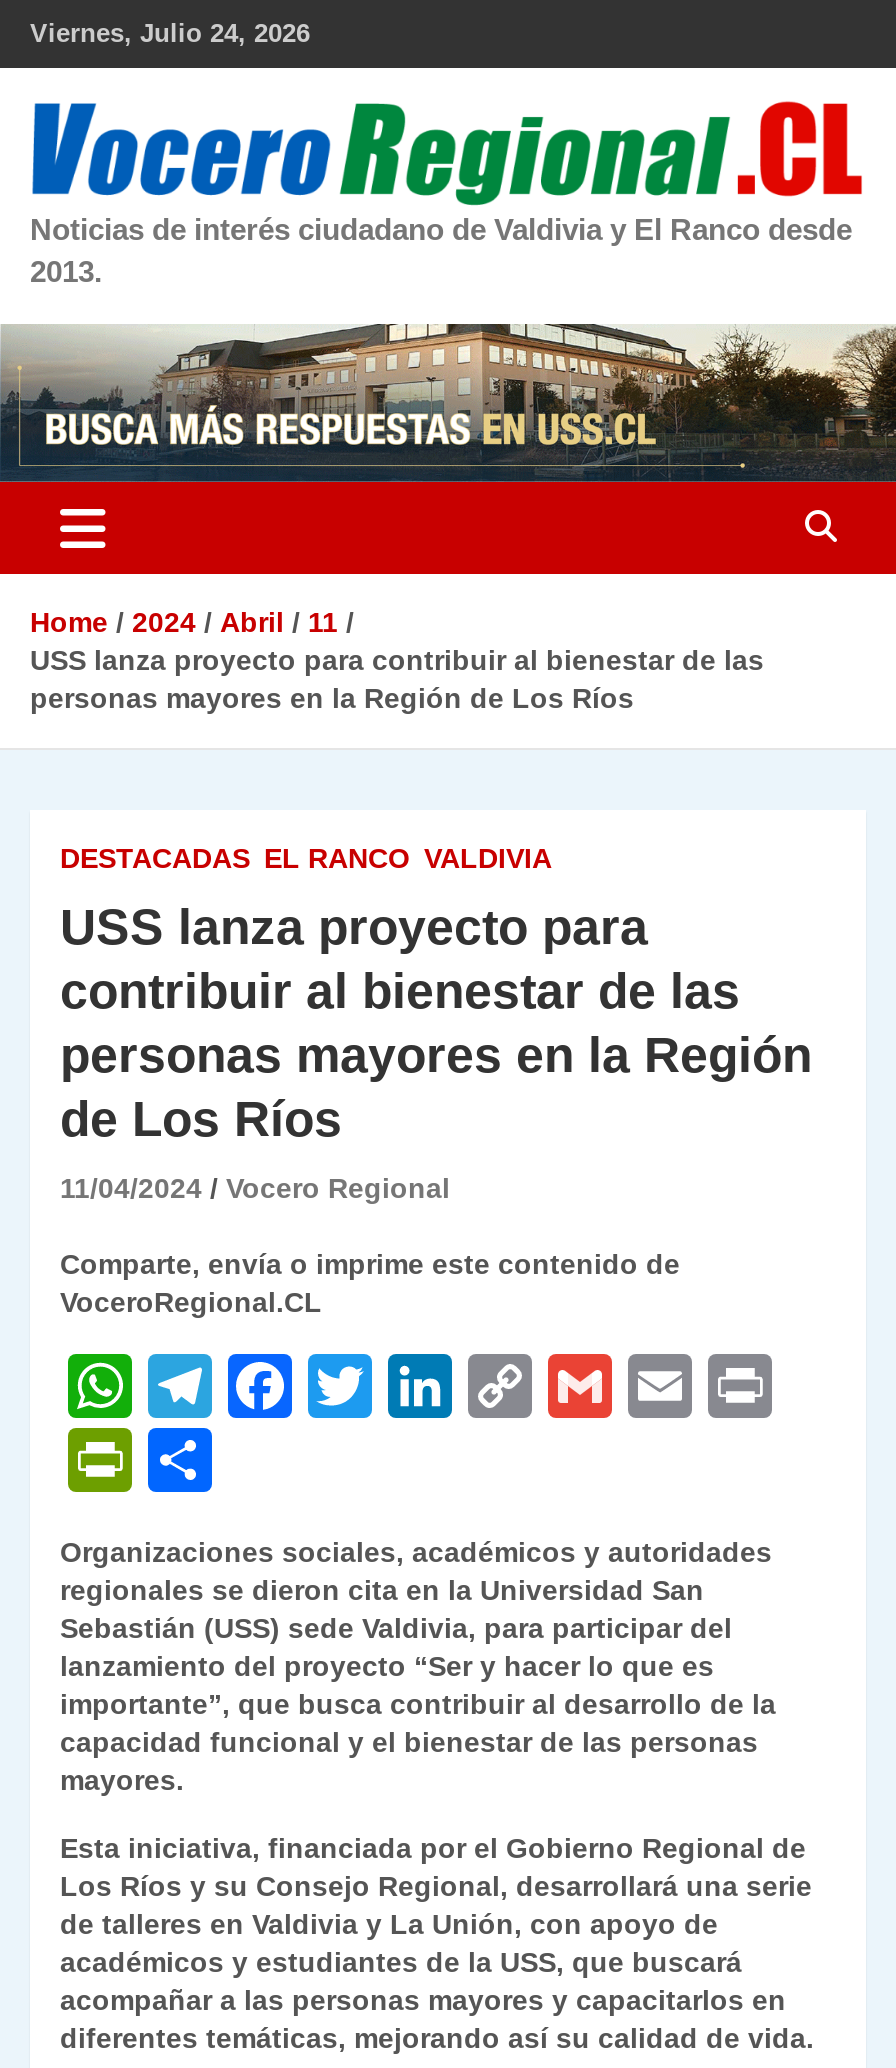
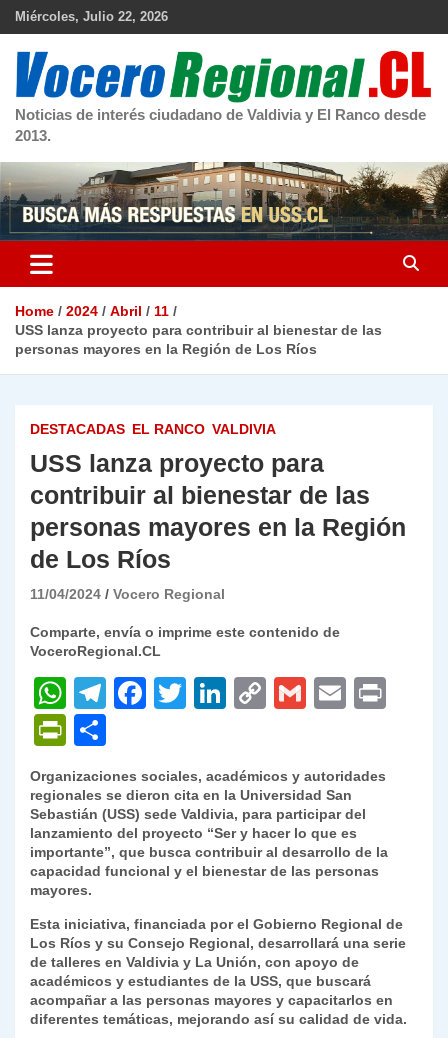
[30,18,310,48] Viernes, Julio 24, 2026 -> [15,9,168,24] Miércoles, Julio 22, 2026

